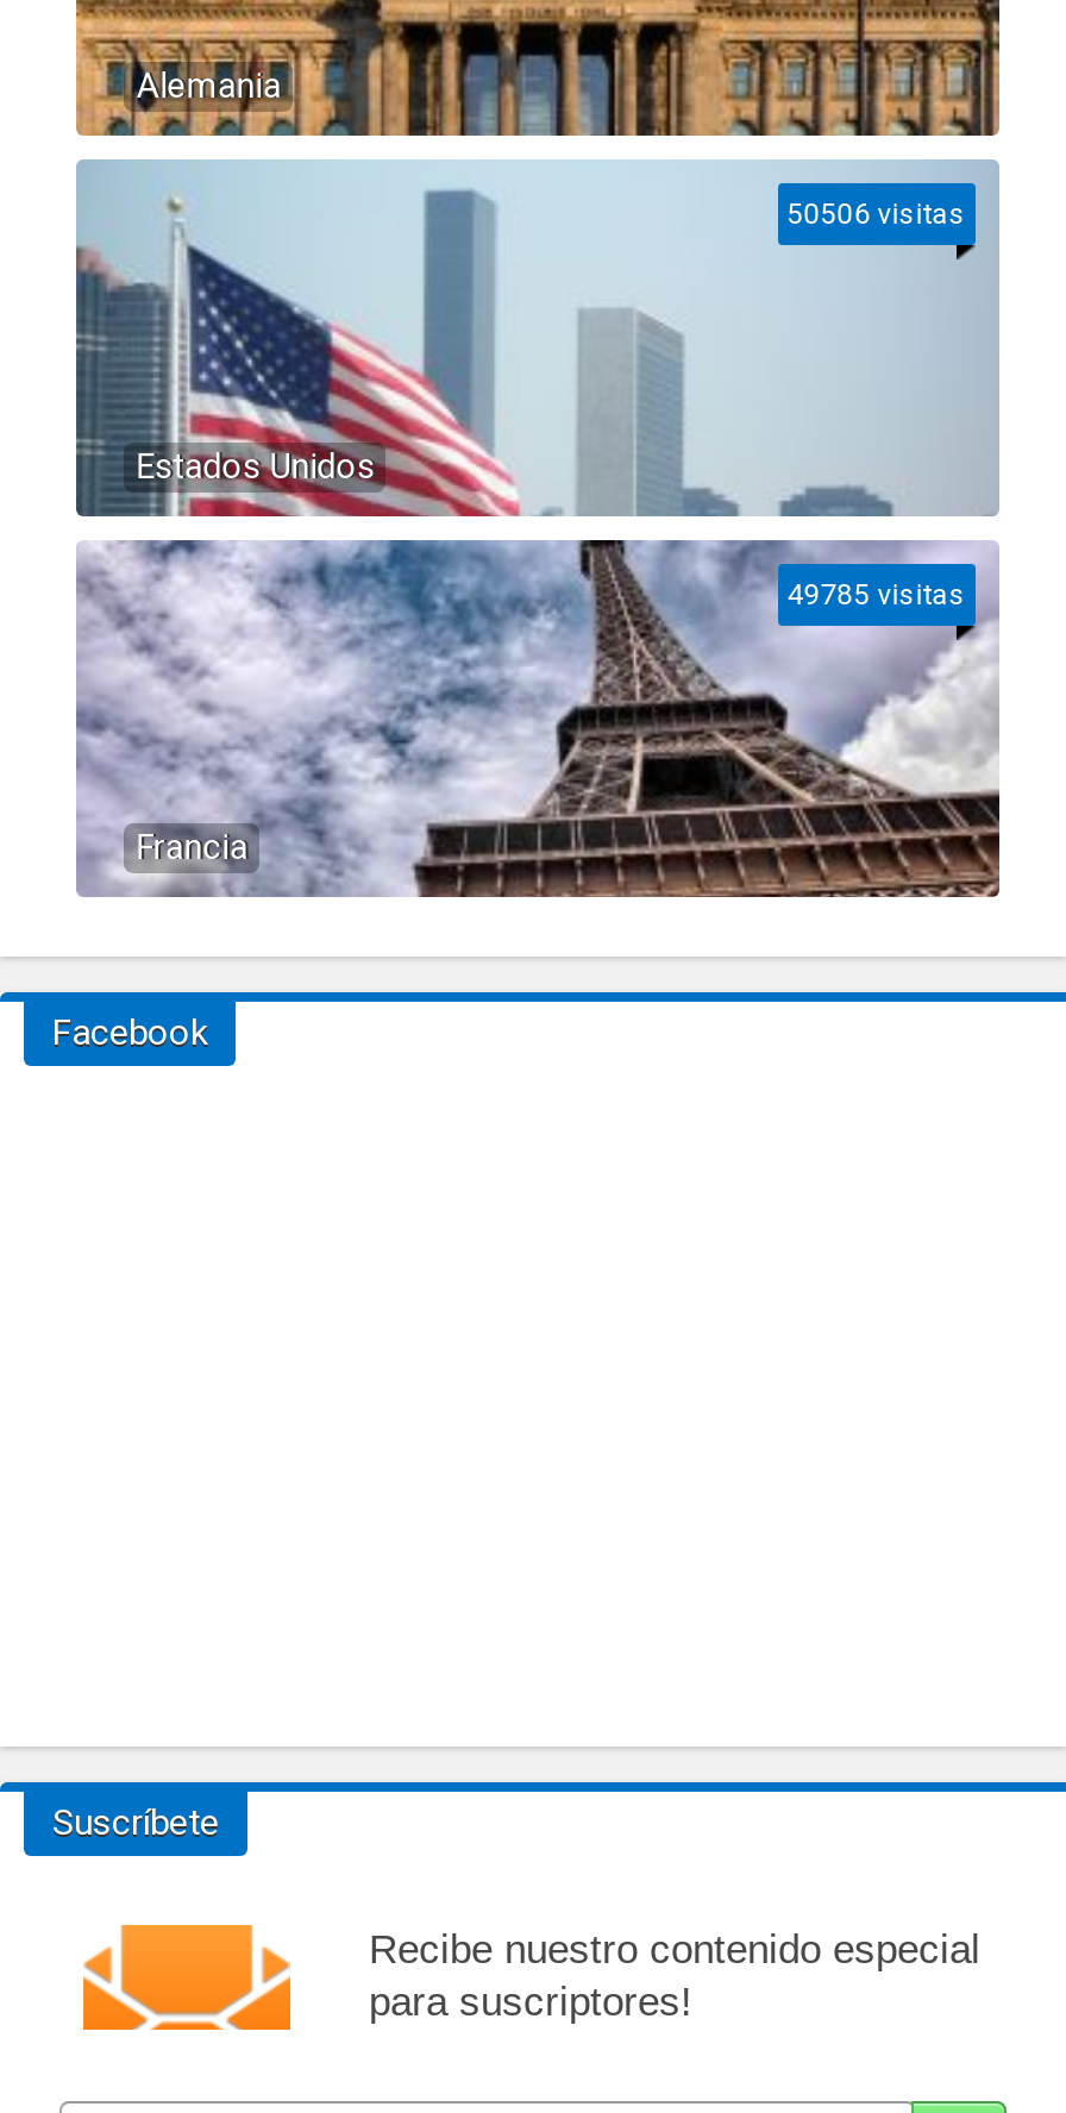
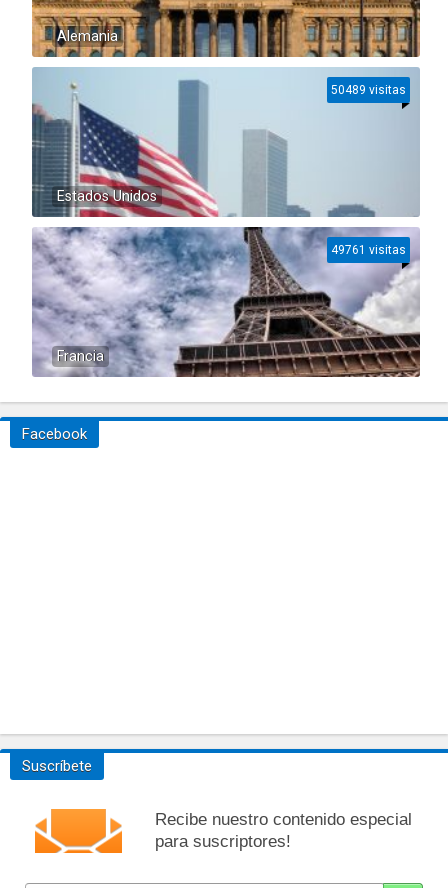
[787,197,966,231] 50506 visitas -> [331,83,406,97] 50489 visitas
[787,578,966,612] 49785 visitas -> [331,243,406,257] 49761 visitas

